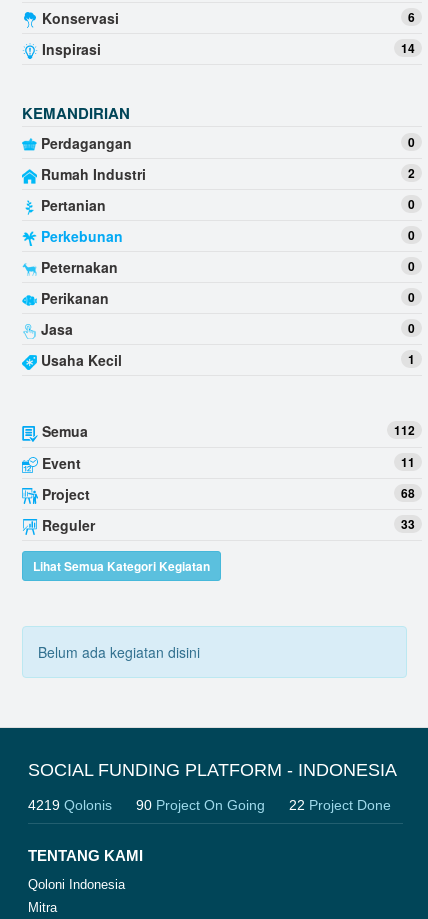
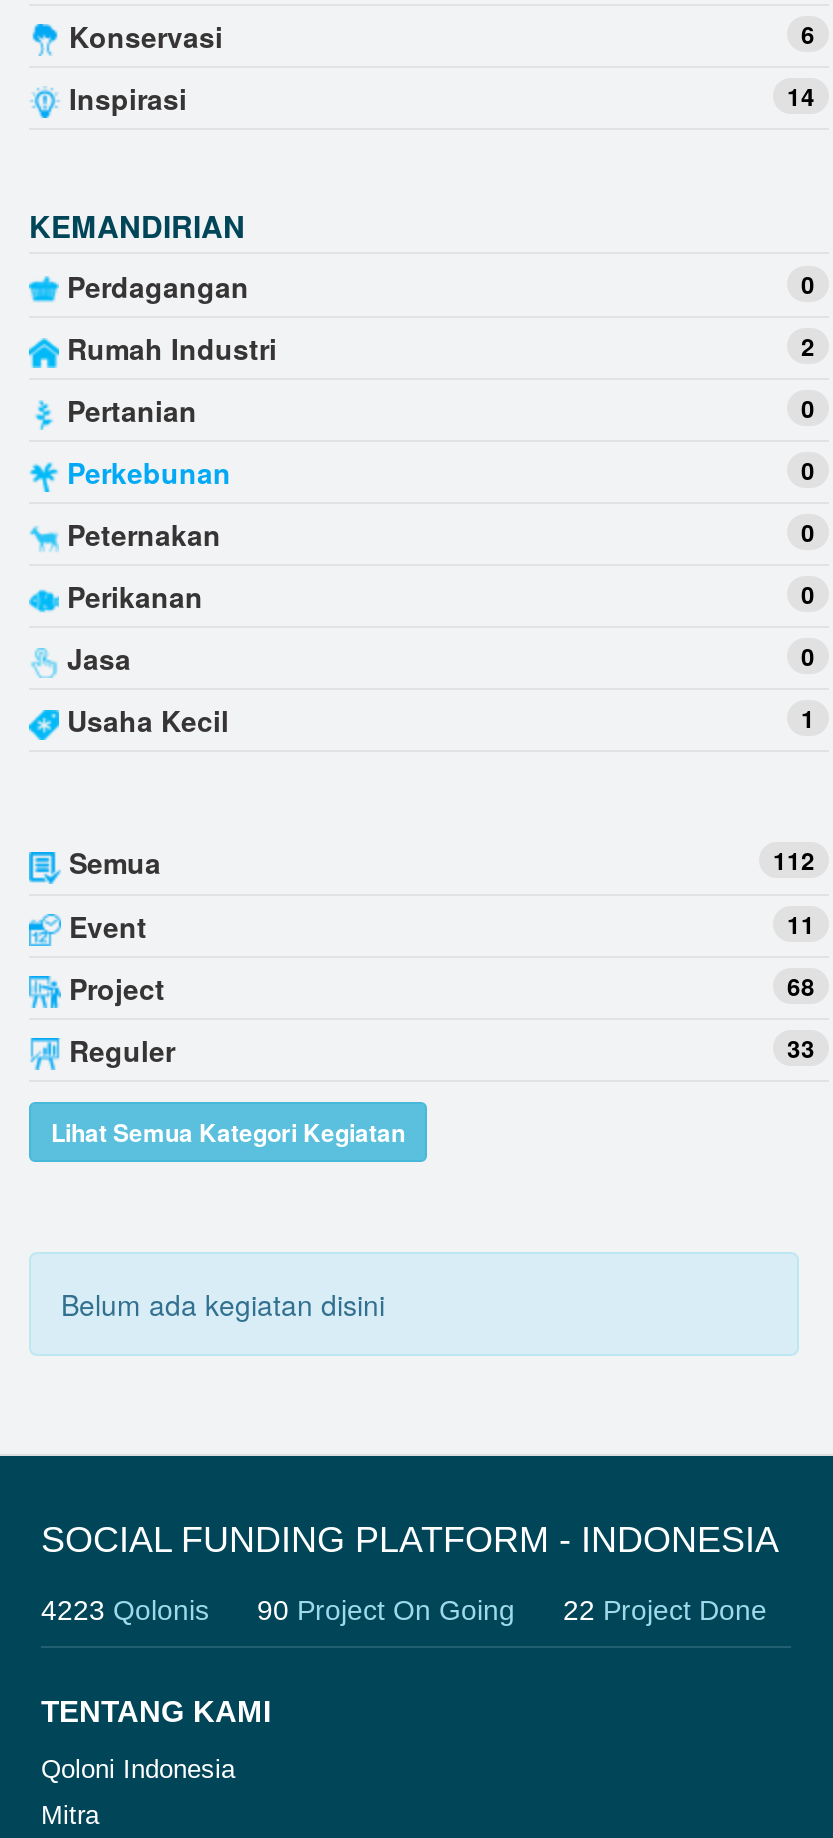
[28,796,391,812] 4219 Qolonis 90 Project On Going 22 Project Done -> [41,1593,767,1625] 4223 Qolonis 90 Project On Going 22 Project Done

